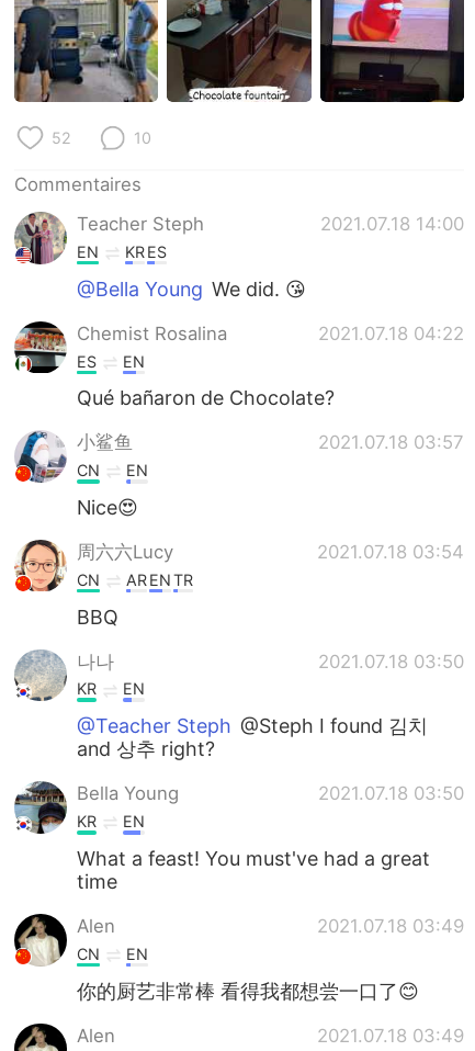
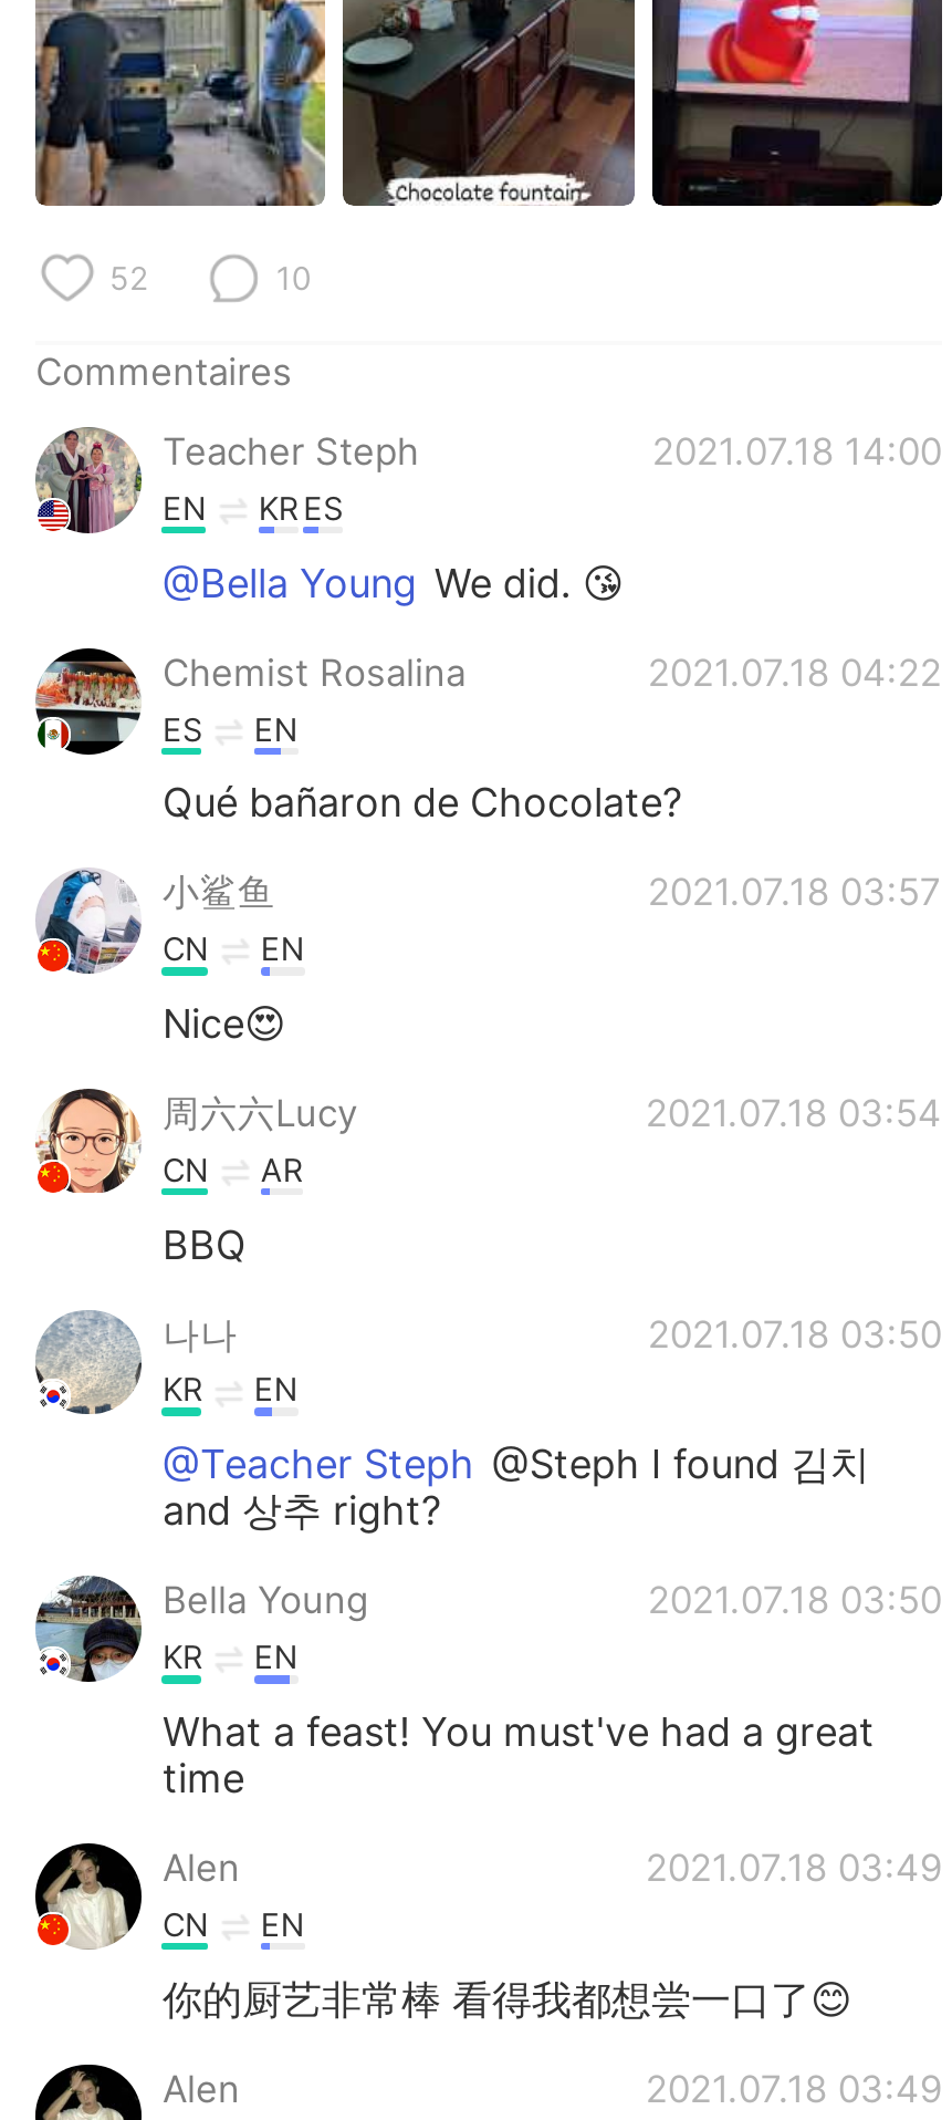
[126,570,193,589] AR EN TR -> [261,1150,303,1188] AR

